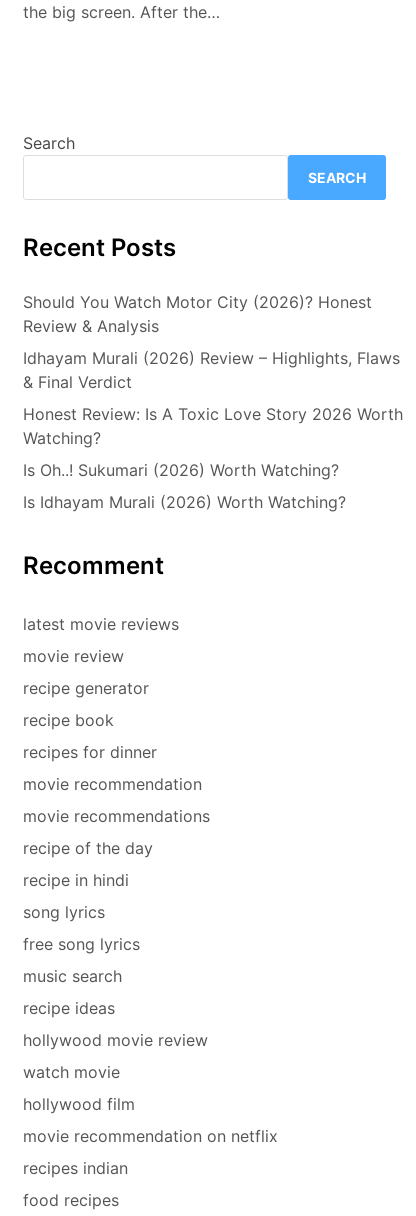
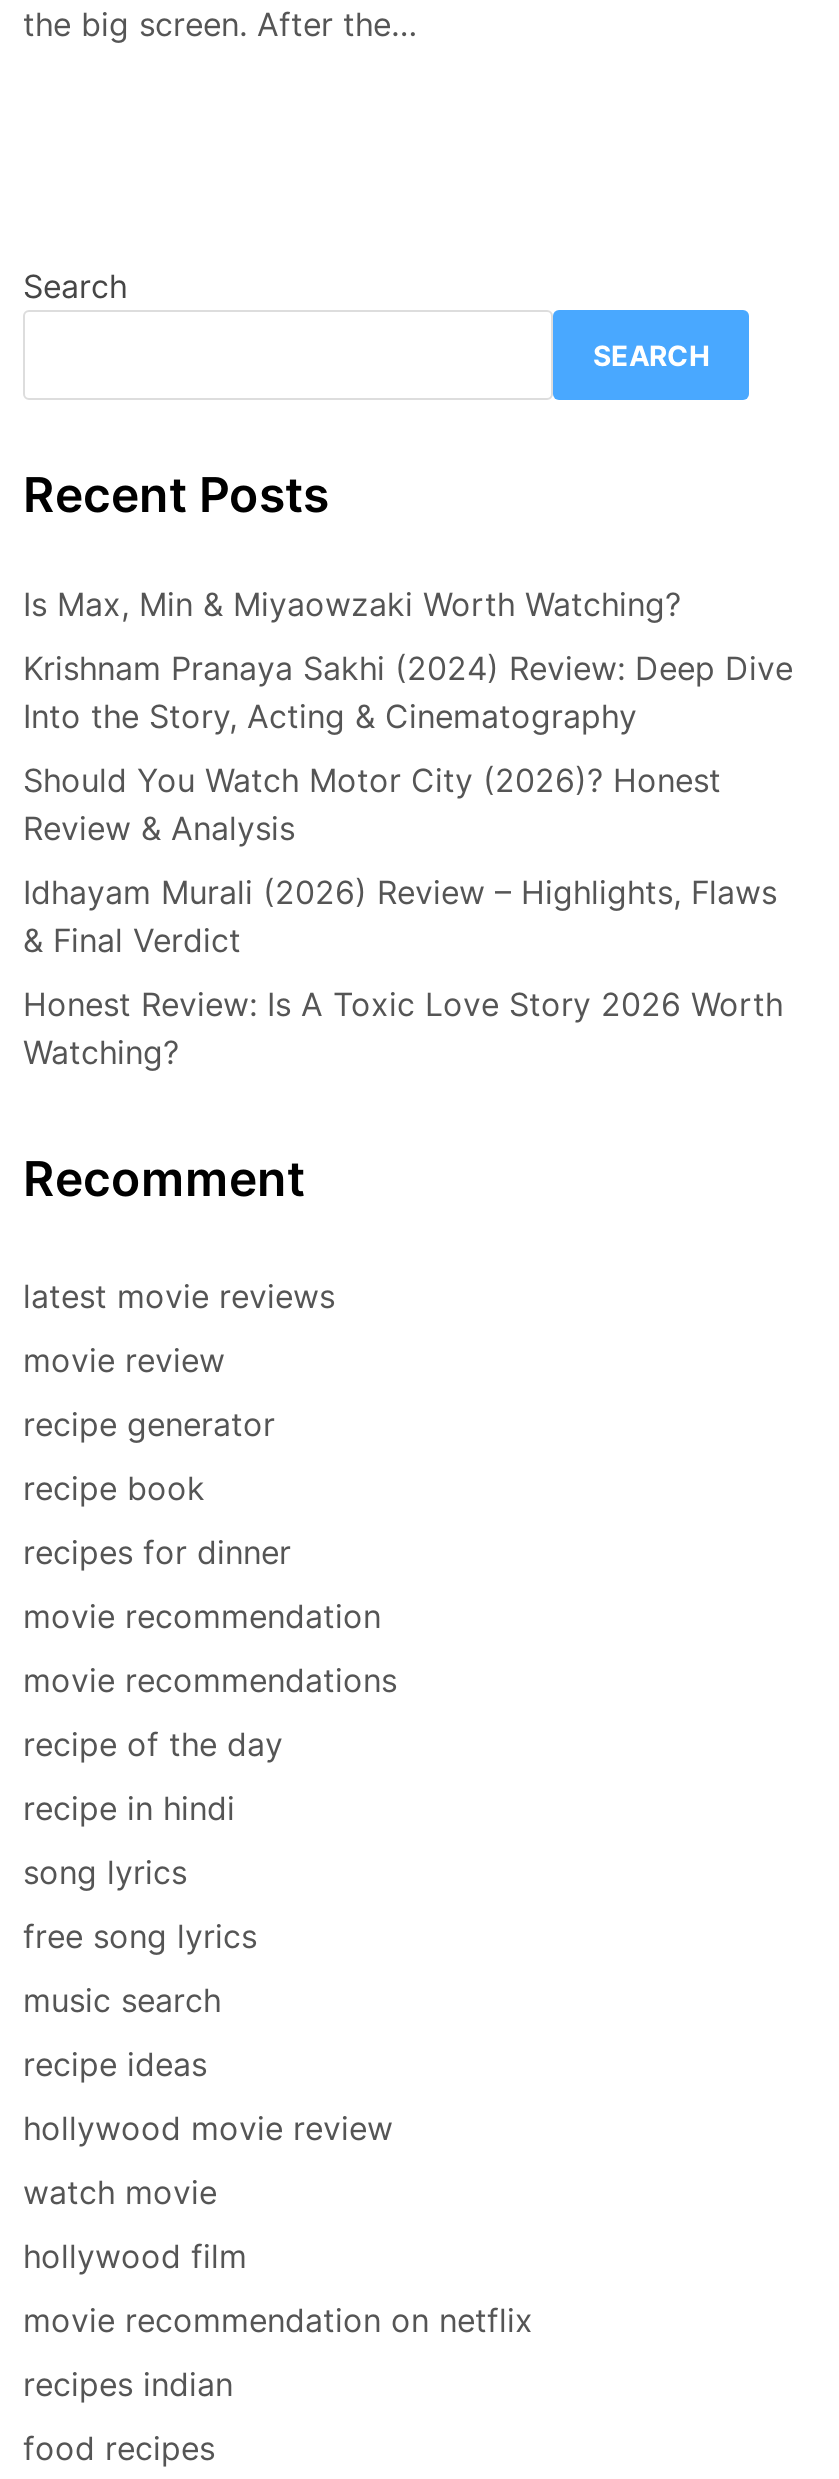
none -> [23,584,793,736] Is Max, Min & Miyaowzaki Worth Watching? | Krishnam Pranaya Sakhi (2024) Review: Deep Dive | Into the Story, Acting & Cinematography
moved [23,292,403,448] -> [23,760,783,1072]: Should You Watch Motor City (2026)? Honest | Review & Analysis | Idhayam Murali (2026) Review – Highlights, Flaws | & Final Verdict | Honest Review: Is A Toxic Love Story 2026 Worth | Watching?
[23,460,346,512] Is Oh..! Sukumari (2026) Worth Watching? | Is Idhayam Murali (2026) Worth Watching? -> none

